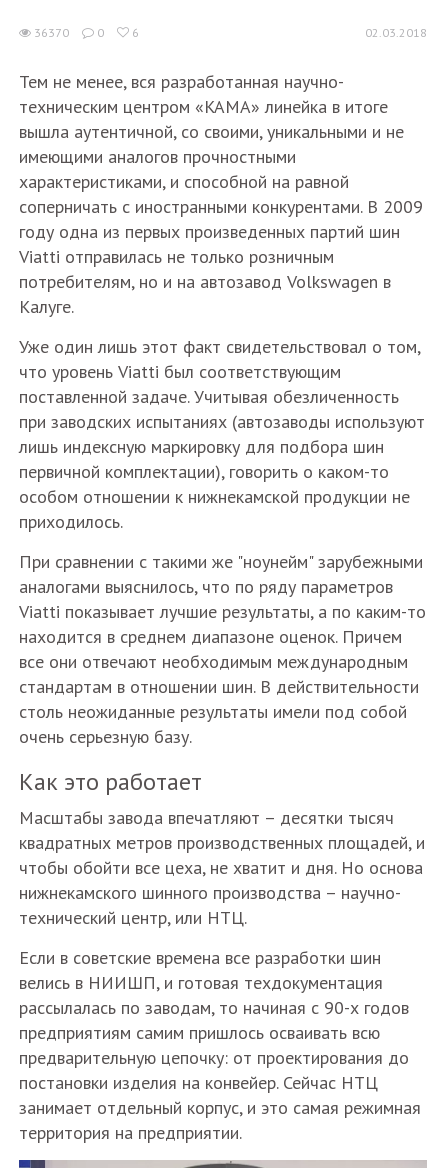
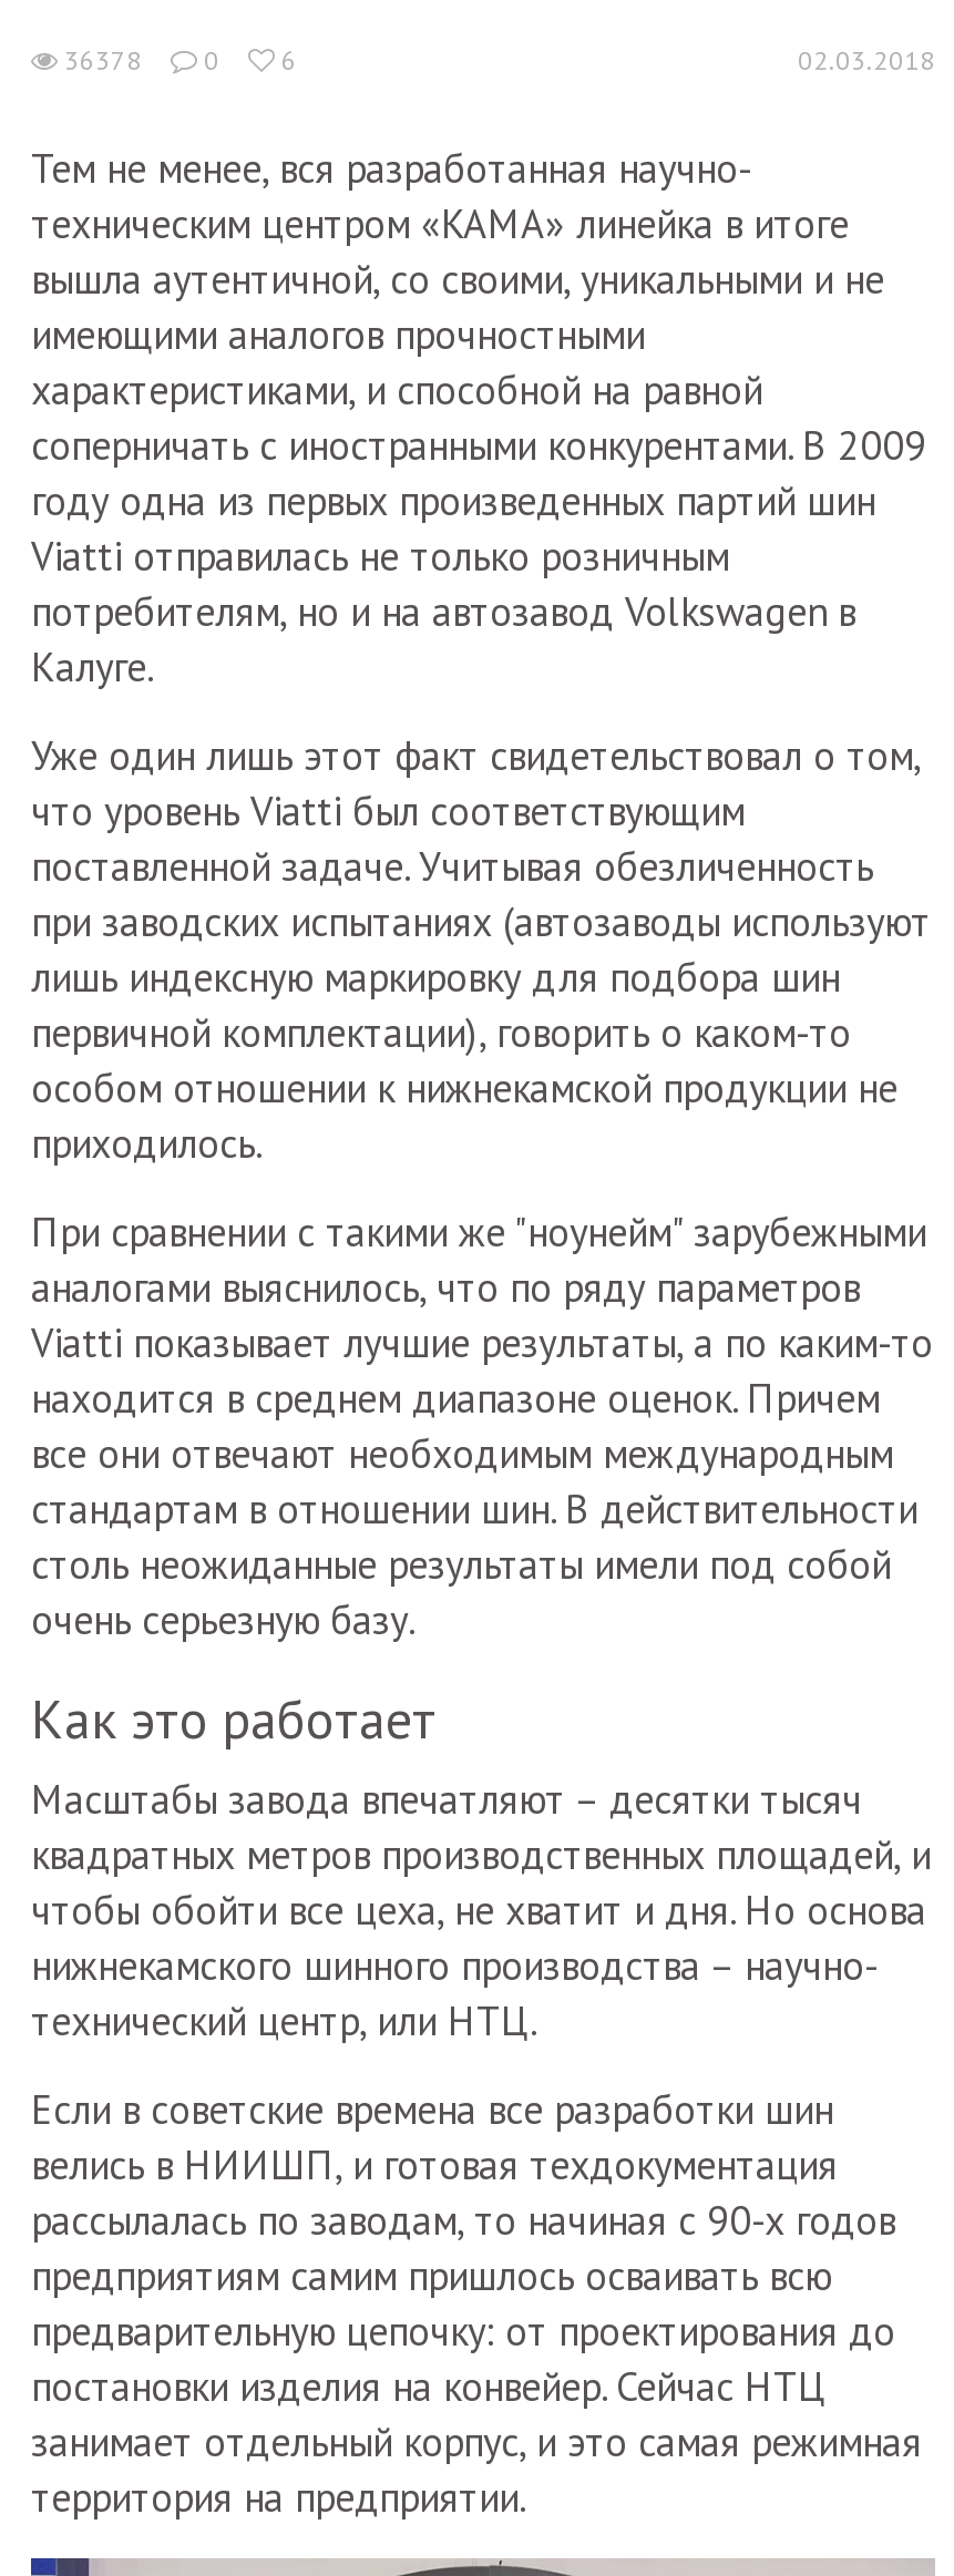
[31,24,139,39] 36370 0 6 -> [58,42,297,75] 36378 0 6

